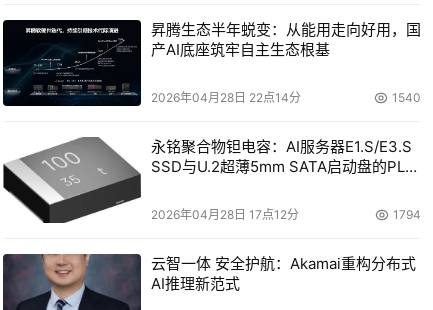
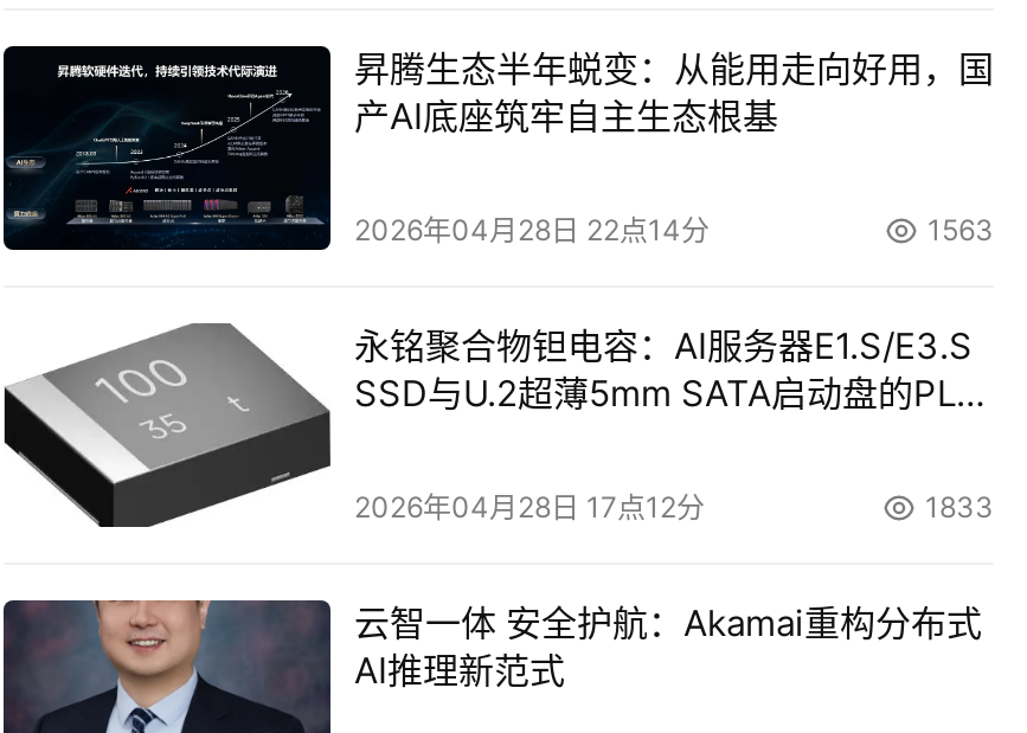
[392,90,421,105] 1540 -> [927,212,994,247] 1563
[393,207,421,222] 1794 -> [925,490,994,525] 1833

